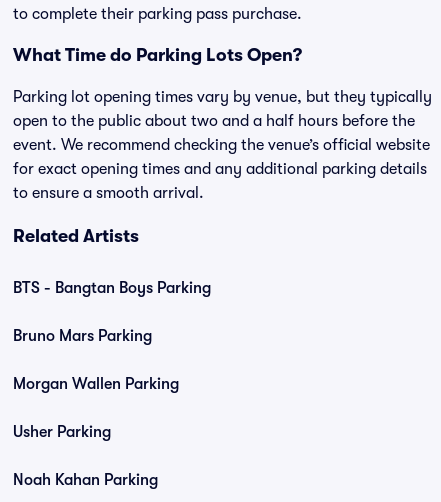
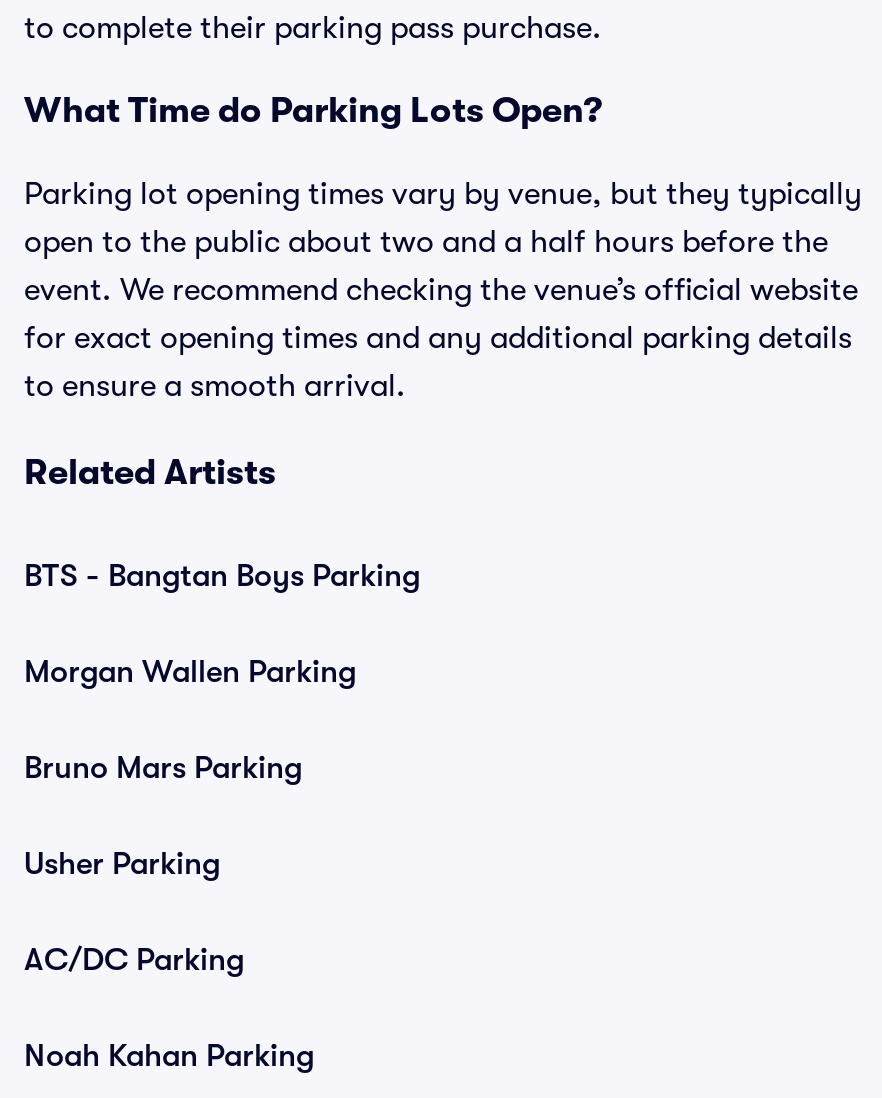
moved [13,375,179,393] -> [24,654,356,690]: Morgan Wallen Parking
none -> [24,942,244,978] AC/DC Parking

